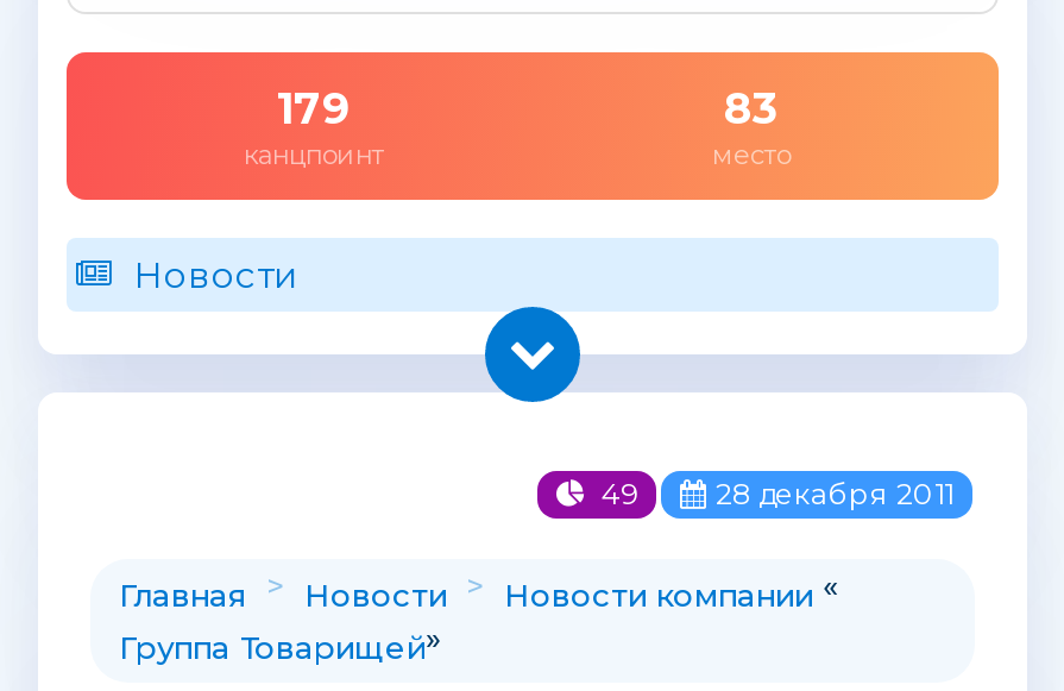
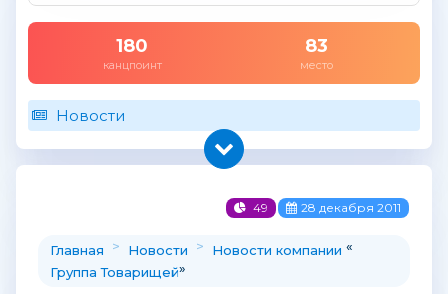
[277,83,351,136] 179 -> [116,35,148,57] 180

